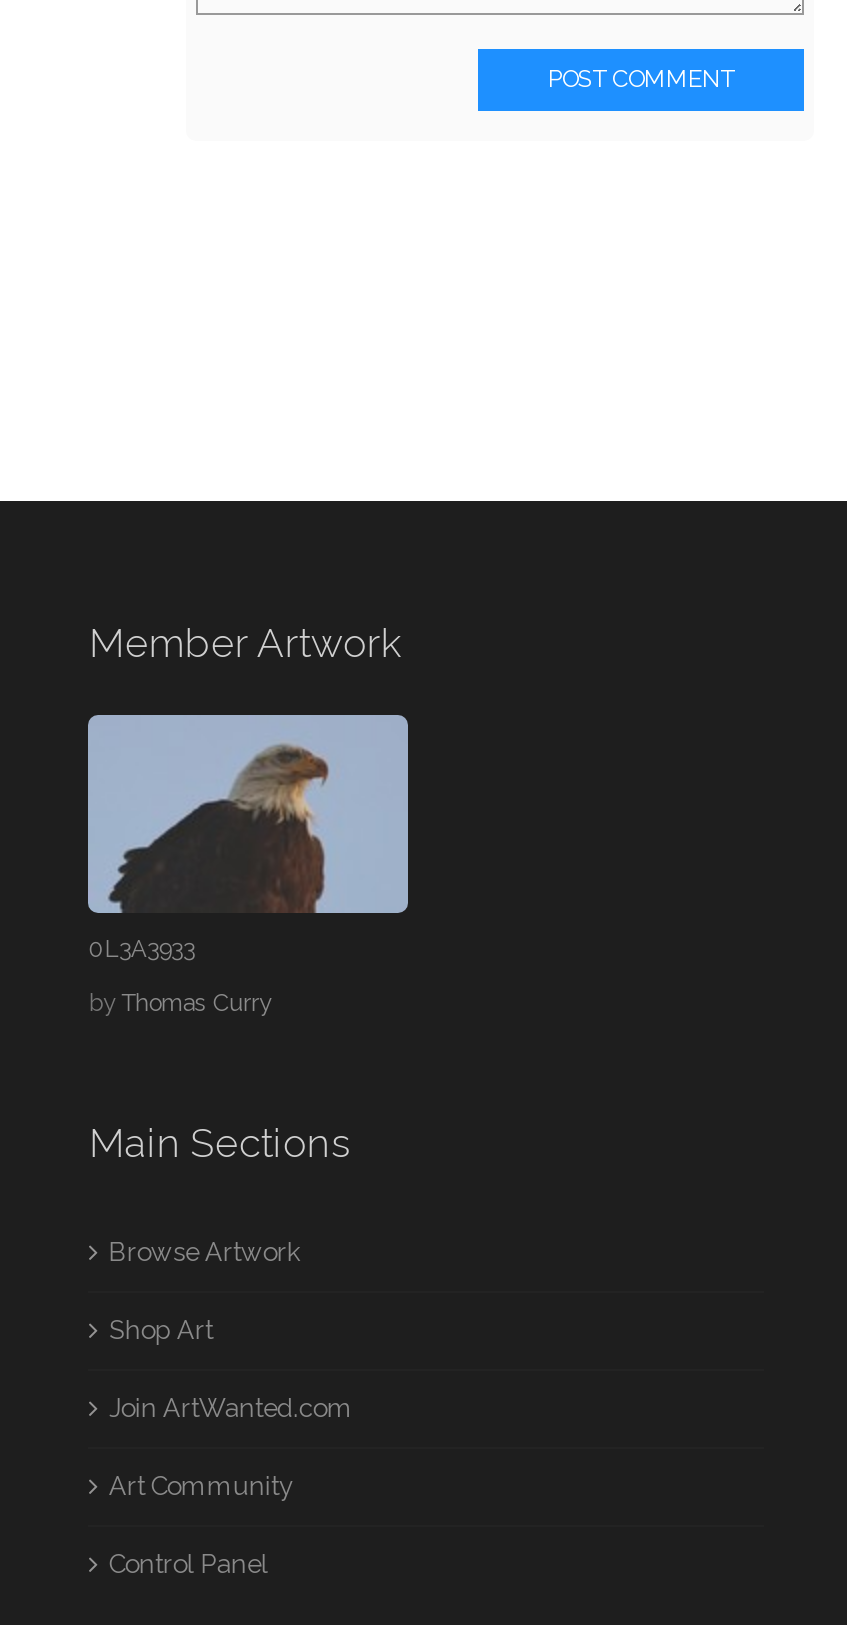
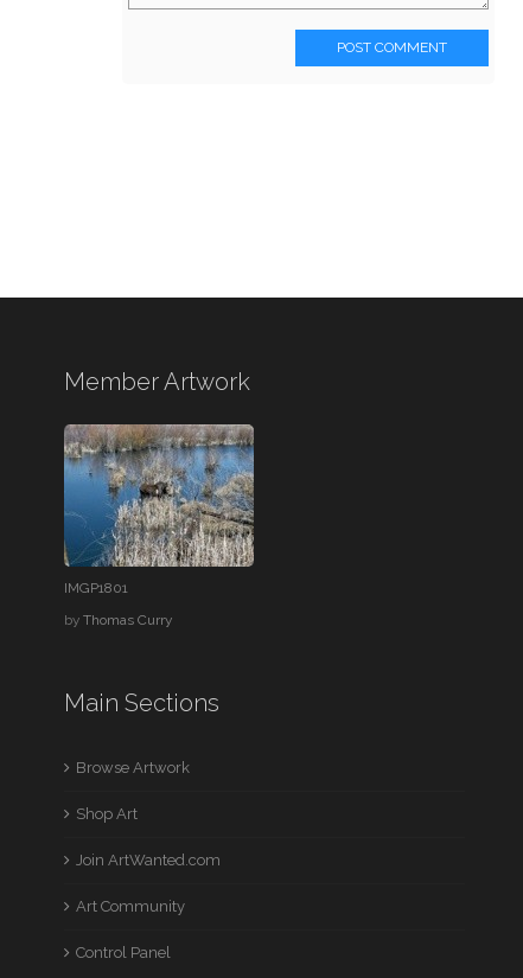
[86,715,408,962] [image] | 0L3A3933 -> [63,424,254,596] [image] | IMGP1801

